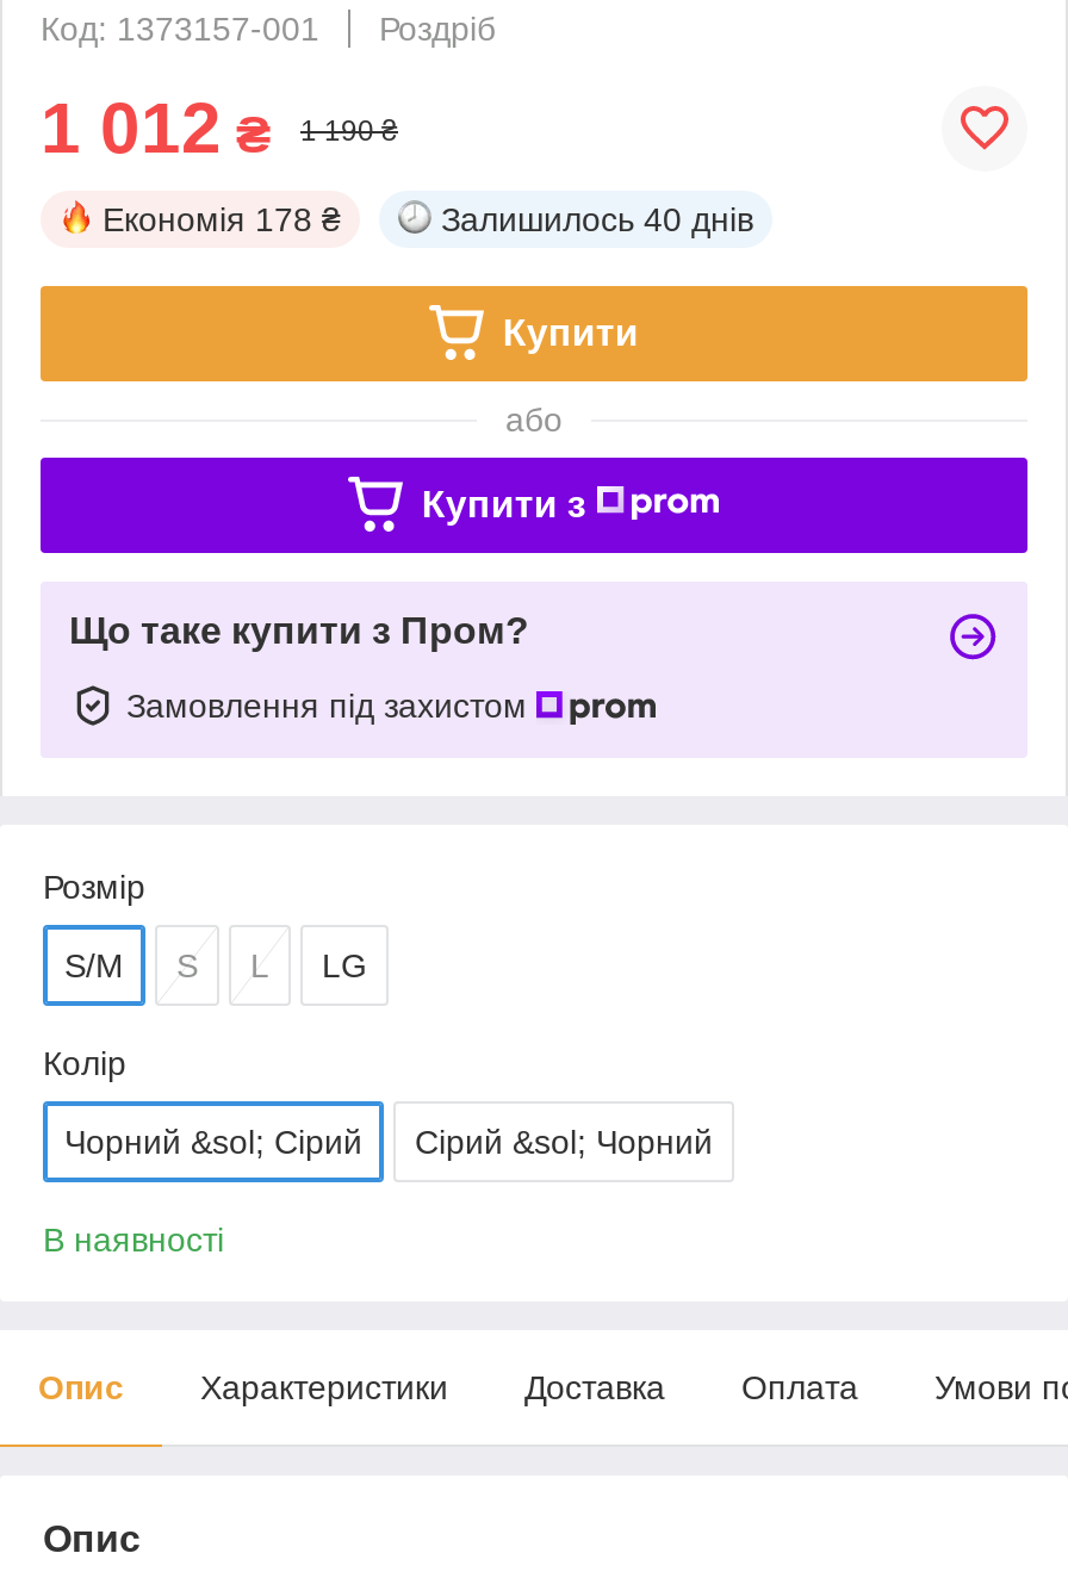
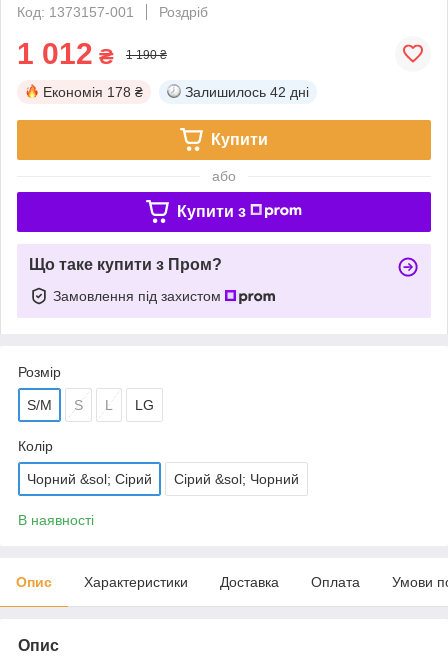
[441,200,753,238] Залишилось 40 днів -> [185,84,309,100] Залишилось 42 дні

